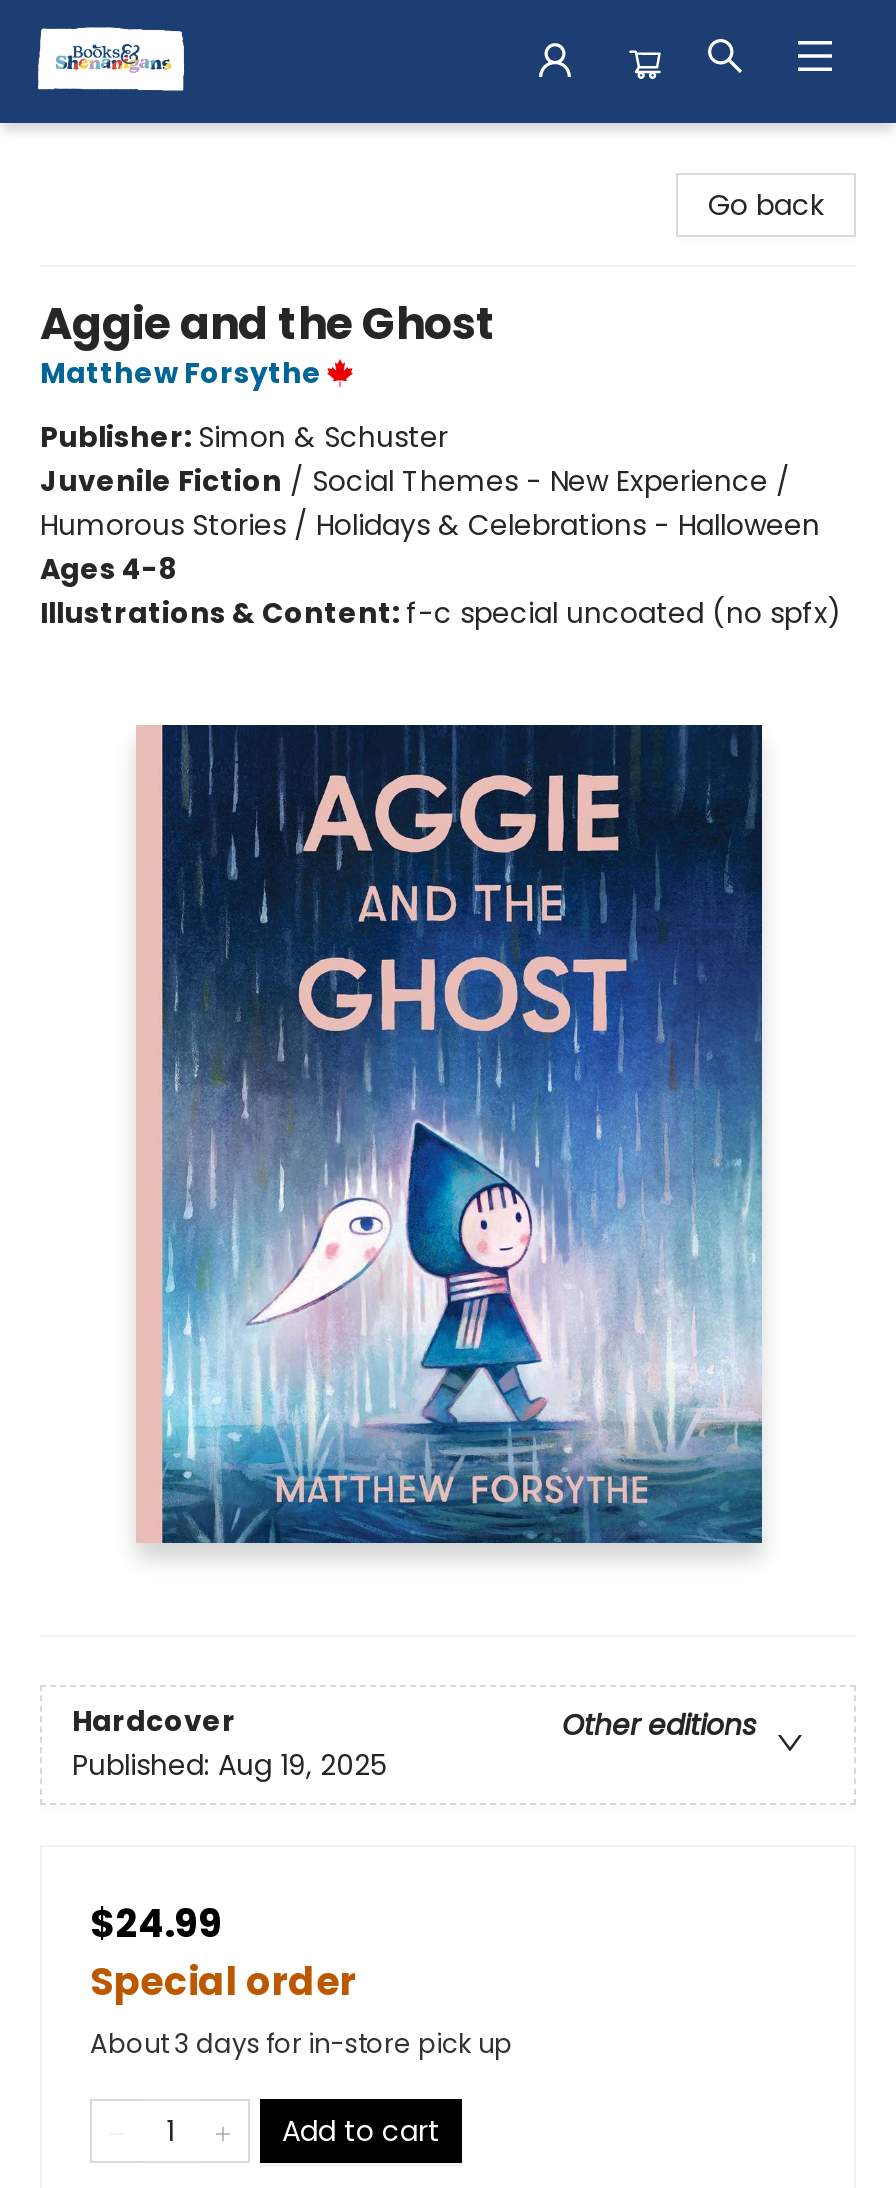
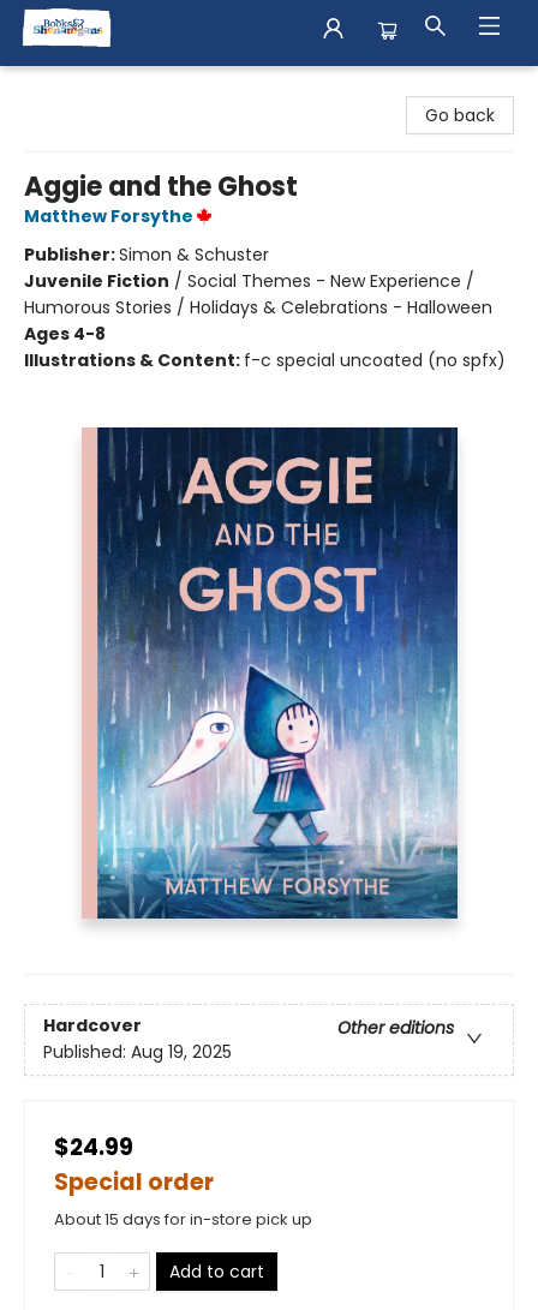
[90,2024,512,2062] About 3 days for in-store pick up -> [54,1208,312,1230] About 15 days for in-store pick up

